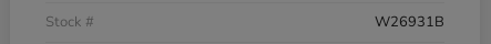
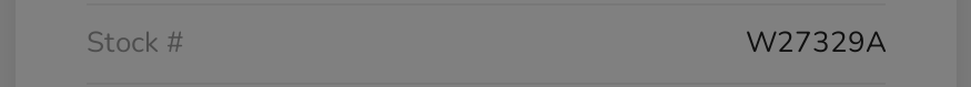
[375,12,444,32] W26931B -> [746,23,886,62] W27329A

